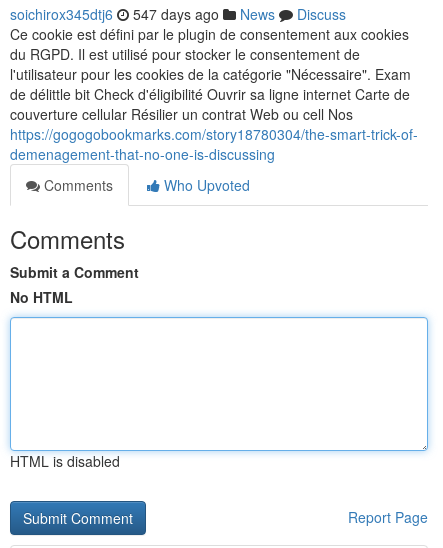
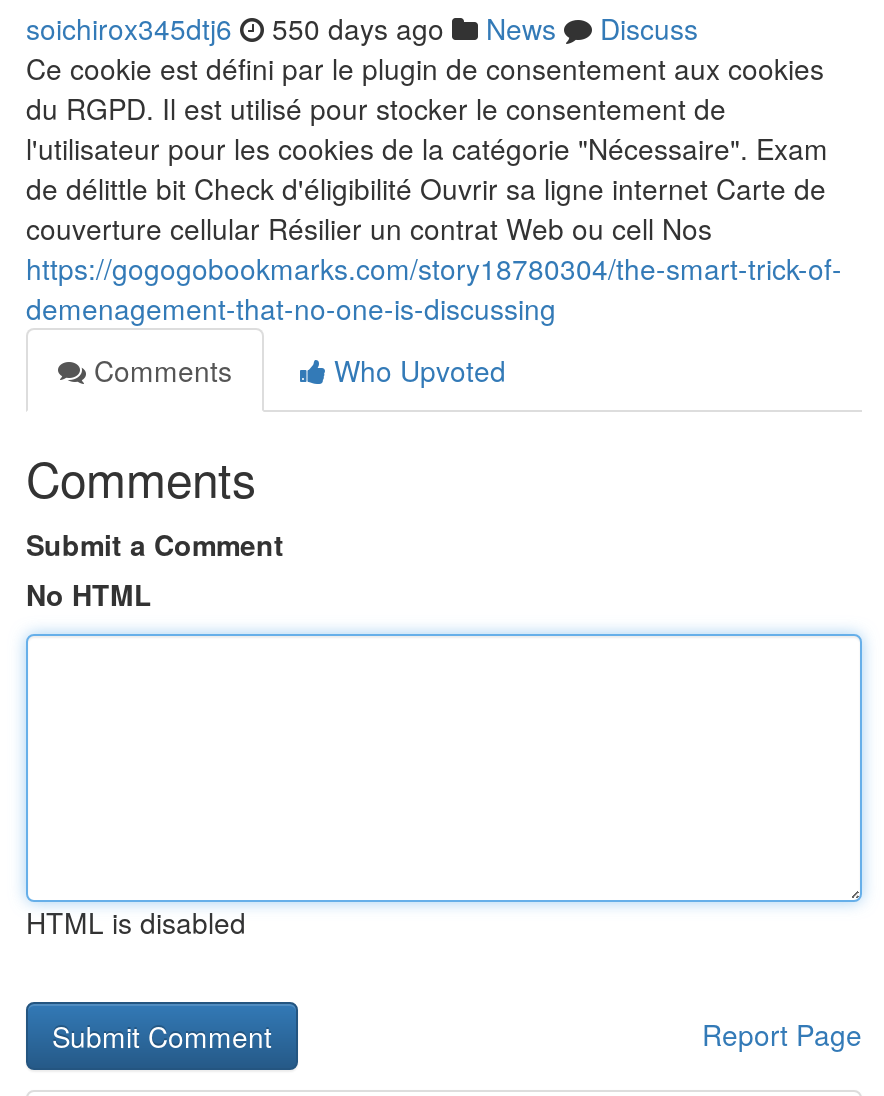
[10,4,346,24] soichirox345dtj6 547 days ago News Discuss -> [26,8,698,48] soichirox345dtj6 550 days ago News Discuss

